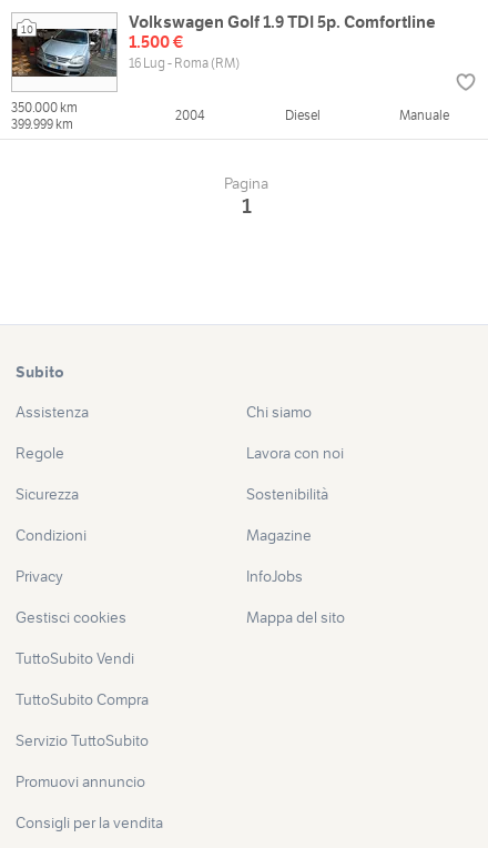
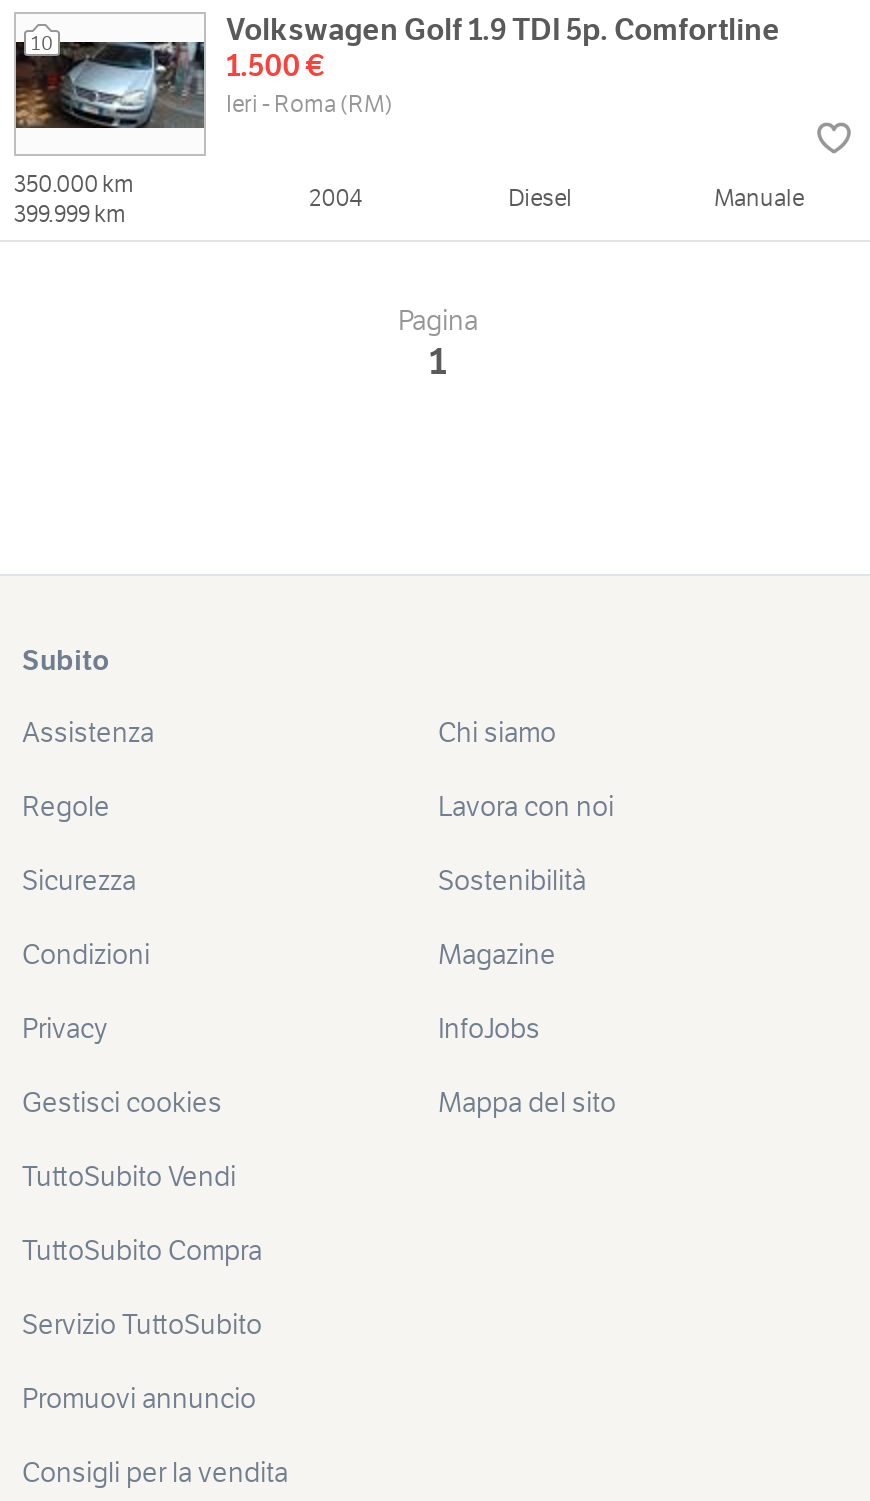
[129,55,240,71] 16 Lug - Roma (RM) -> [226,88,392,118] Ieri - Roma (RM)

